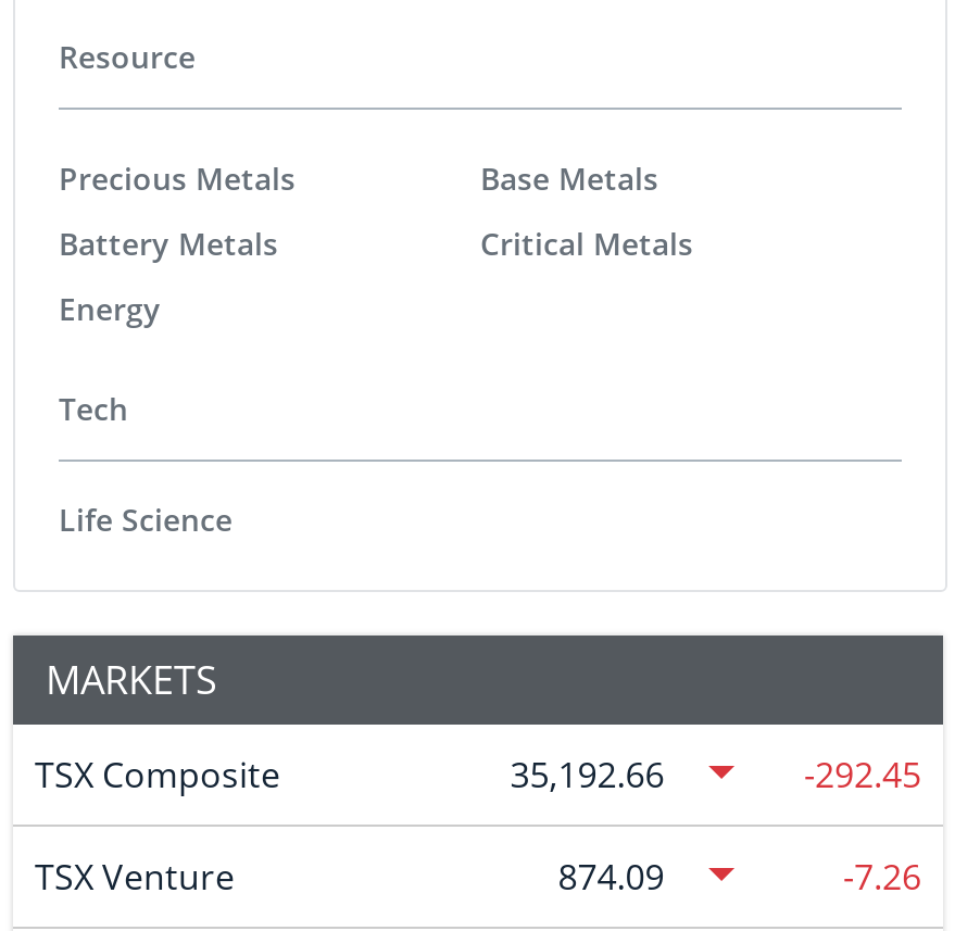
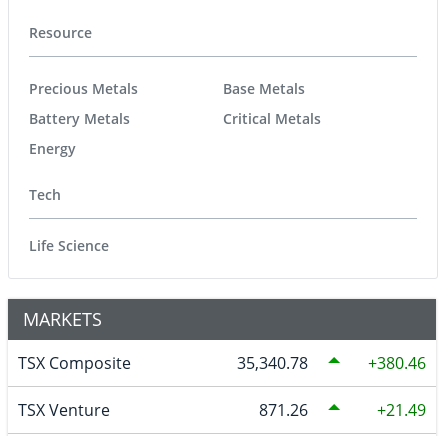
[510,750,664,798] 35,192.66 -> [237,352,308,374] 35,340.78
[804,750,921,798] -292.45 -> [377,352,426,374] 380.46
[558,852,664,900] 874.09 -> [259,399,308,421] 871.26
[843,852,921,900] -7.26 -> [386,399,426,421] 21.49

